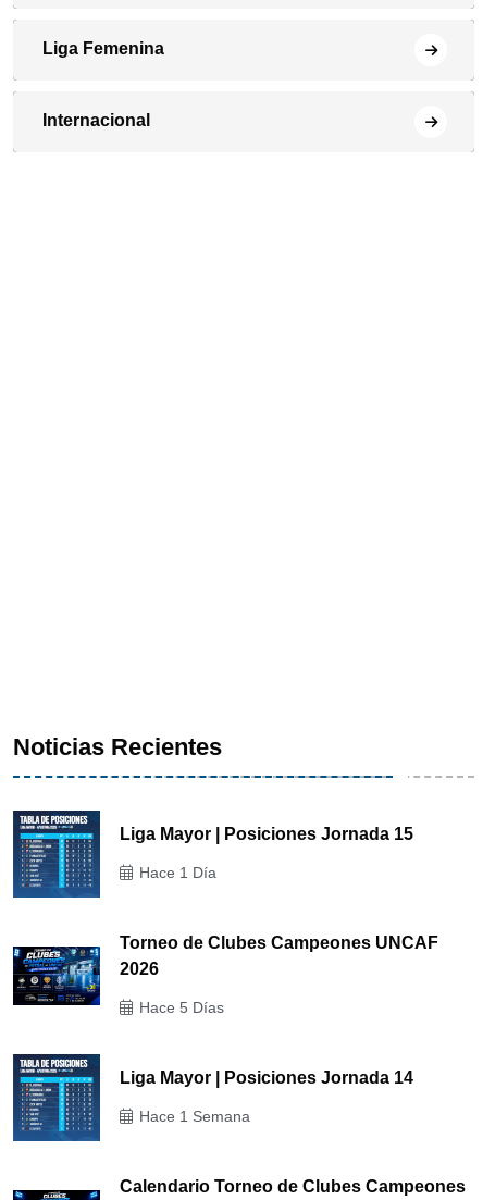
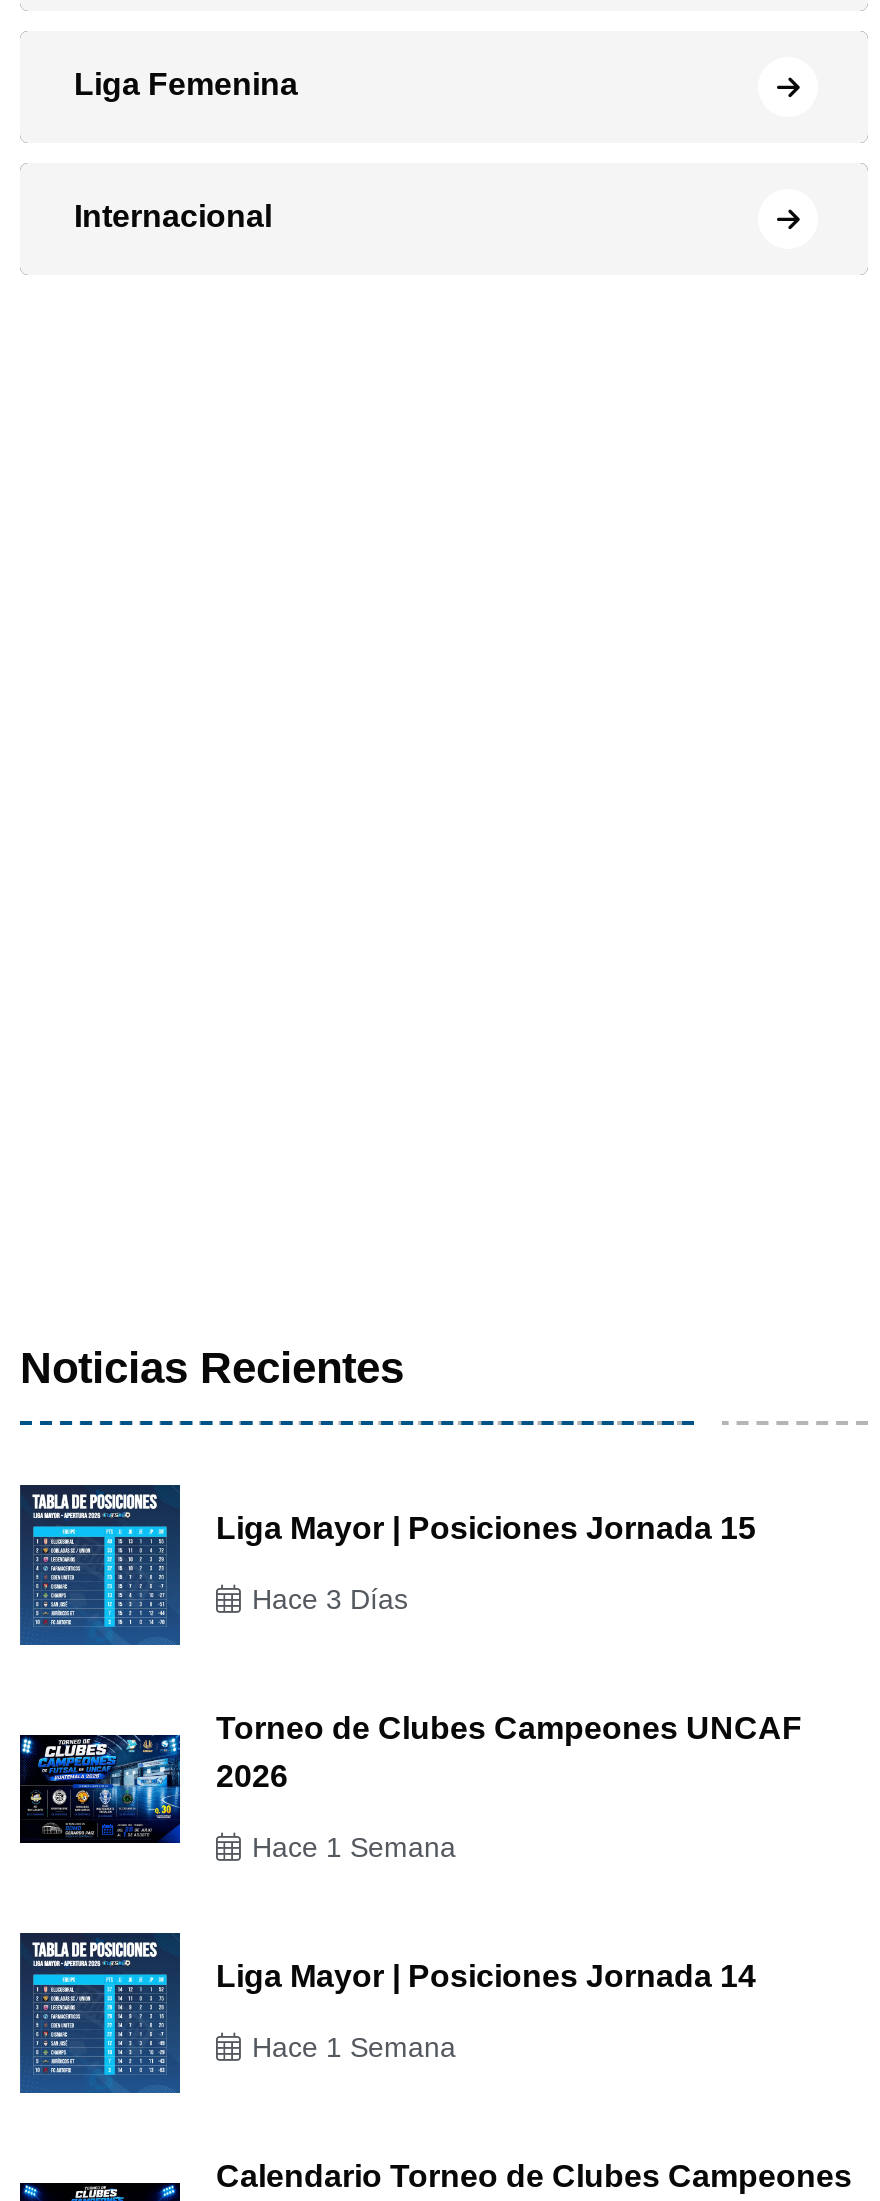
[139,864,216,881] Hace 1 Día -> [252,1583,408,1615] Hace 3 Días
[139,999,224,1016] Hace 5 Días -> [252,1831,456,1863] Hace 1 Semana

